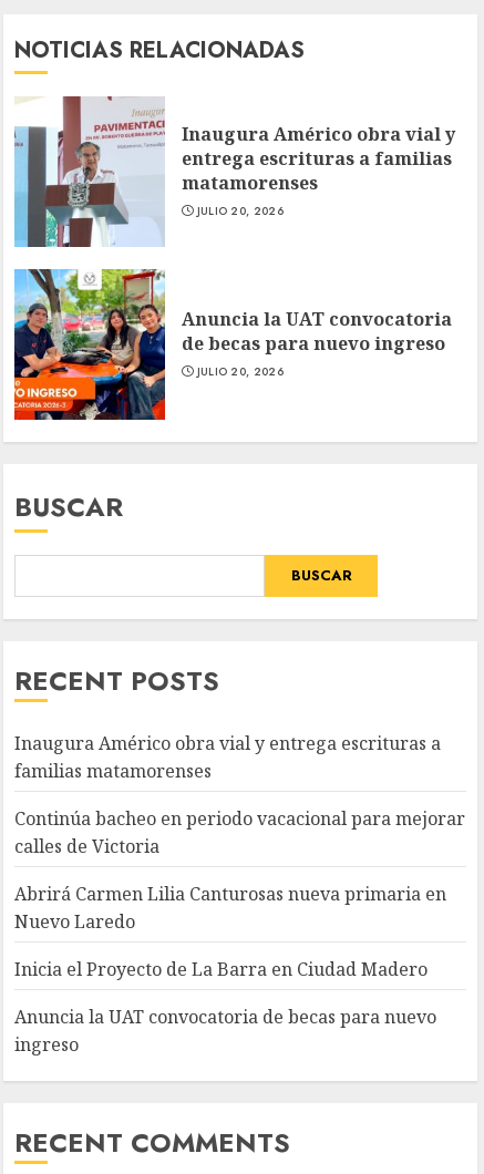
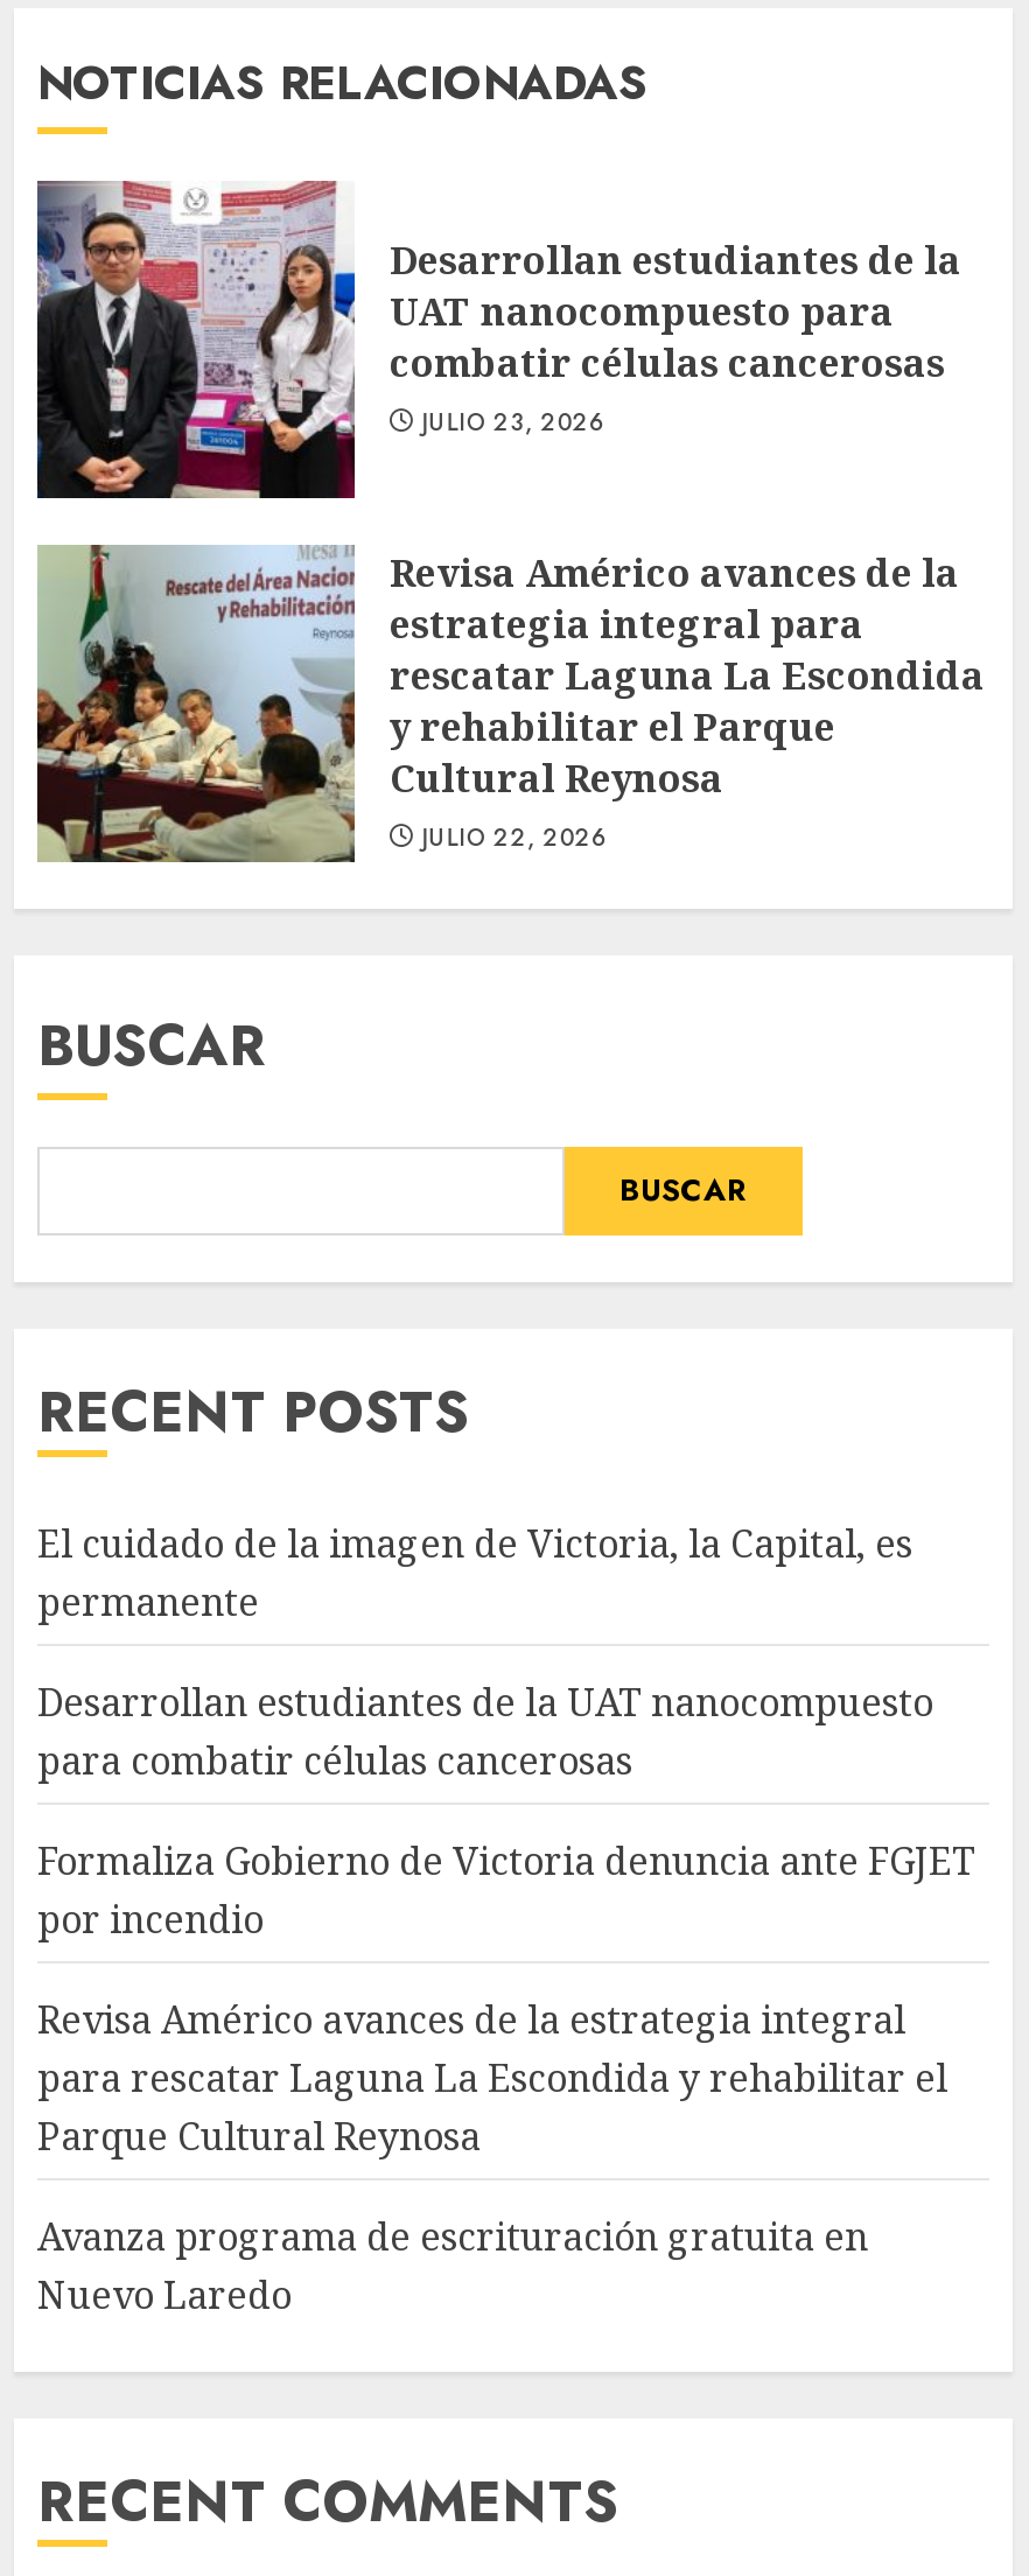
[13,95,455,248] [image] | Inaugura Américo obra vial y | entrega escrituras a familias | matamorenses | JULIO 20, 2026 -> [35,178,961,501] [image] | Desarrollan estudiantes de la | UAT nanocompuesto para | combatir células cancerosas | JULIO 23, 2026
[13,268,452,421] [image] | Anuncia la UAT convocatoria | de becas para nuevo ingreso | JULIO 20, 2026 -> [35,545,985,864] [image] | Revisa Américo avances de la | estrategia integral para | rescatar Laguna La Escondida | y rehabilitar el Parque | Cultural Reynosa | JULIO 22, 2026
[14,731,465,906] Inaugura Américo obra vial y entrega escrituras a | familias matamorenses | Continúa bacheo en periodo vacacional para mejorar | calles de Victoria | Abrirá Carmen Lilia Canturosas nueva primaria en -> [37,1518,975,2262] El cuidado de la imagen de Victoria, la Capital, es | permanente | Desarrollan estudiantes de la UAT nanocompuesto | para combatir células cancerosas | Formaliza Gobierno de Victoria denuncia ante FGJET | por incendio | Revisa Américo avances de la estrategia integral | para rescatar Laguna La Escondida y rehabilitar el | Parque Cultural Reynosa | Avanza programa de escrituración gratuita en
moved [14,909,135,934] -> [37,2269,292,2320]: Nuevo Laredo
[14,957,436,1056] Inicia el Proyecto de La Barra en Ciudad Madero | Anuncia la UAT convocatoria de becas para nuevo | ingreso -> none

